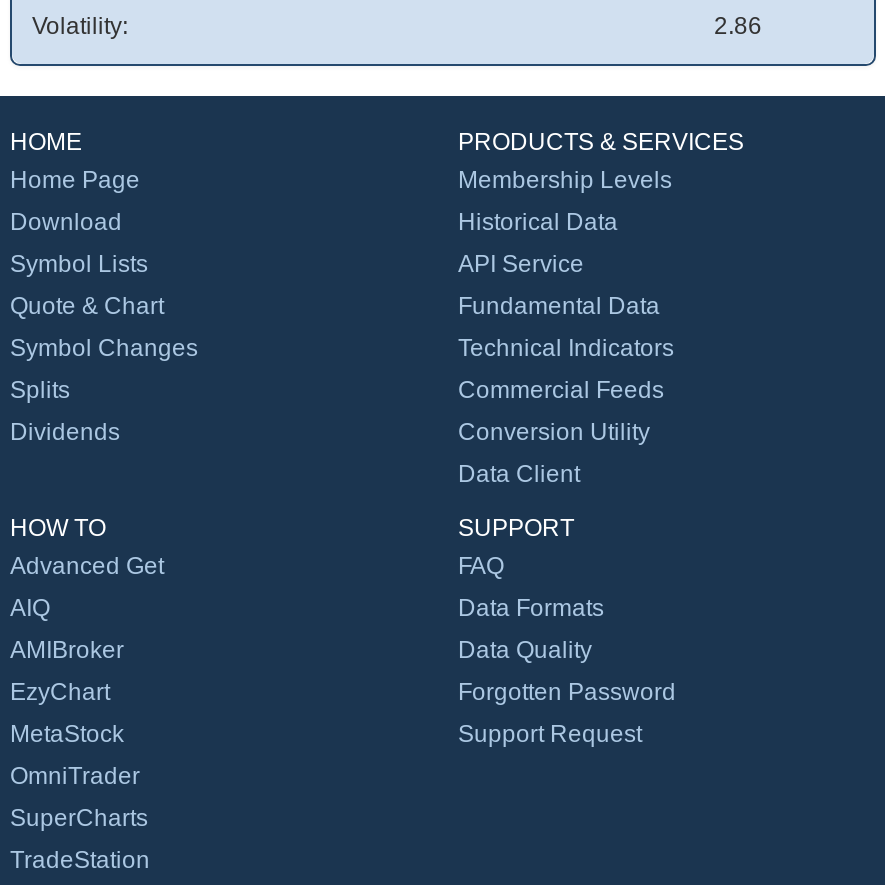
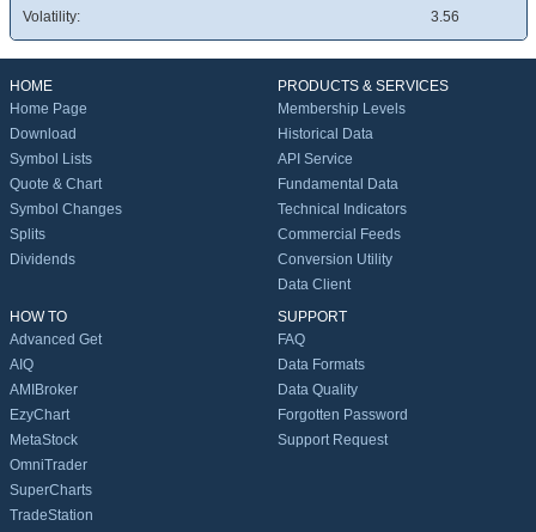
[714,12,762,40] 2.86 -> [431,9,459,25] 3.56

